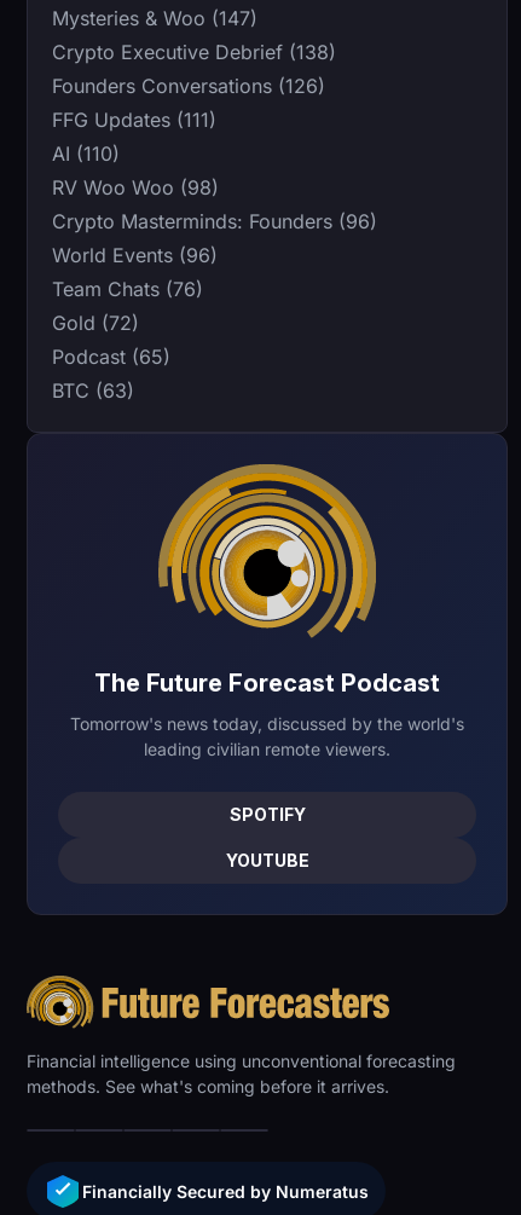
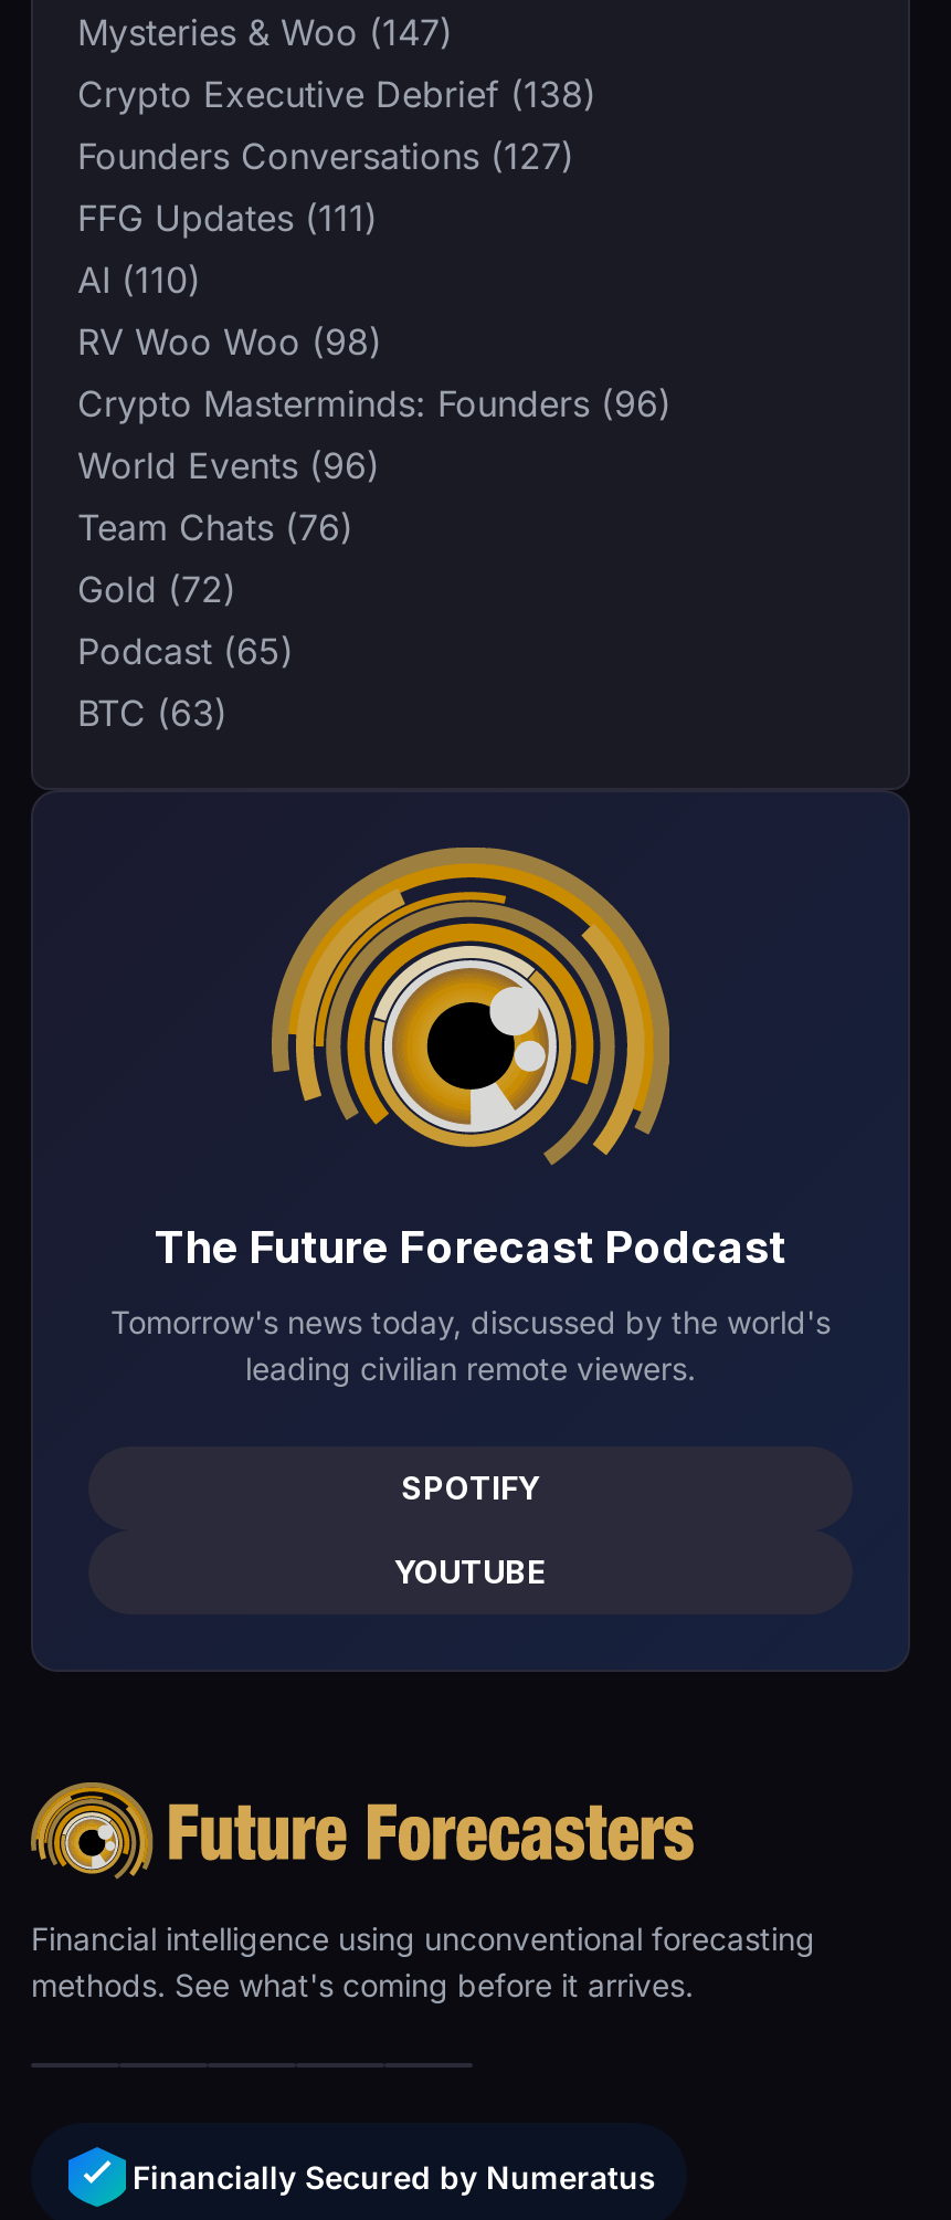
[52,74,325,98] Founders Conversations (126) -> [77,133,574,177] Founders Conversations (127)

